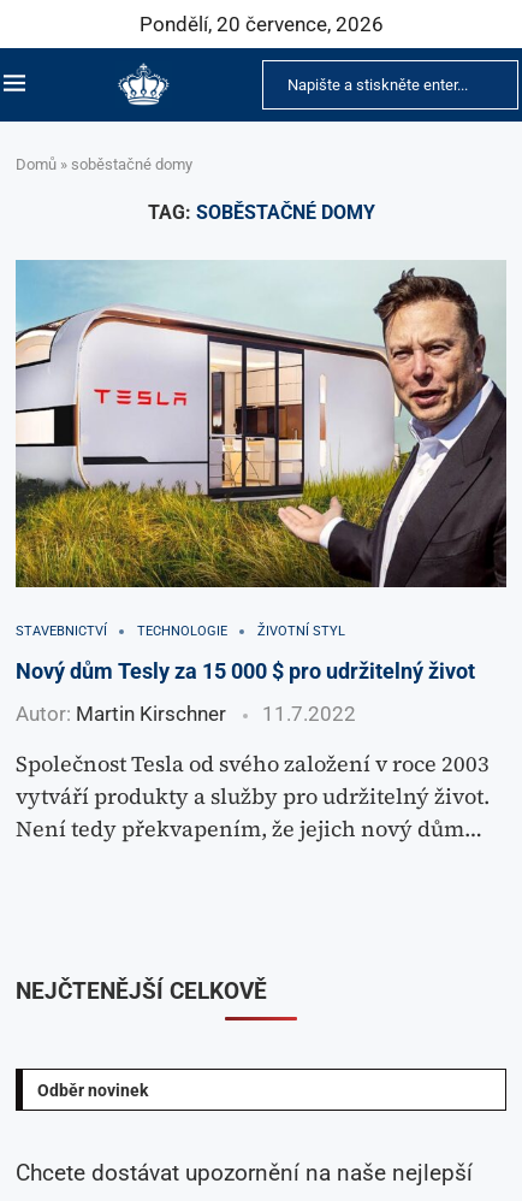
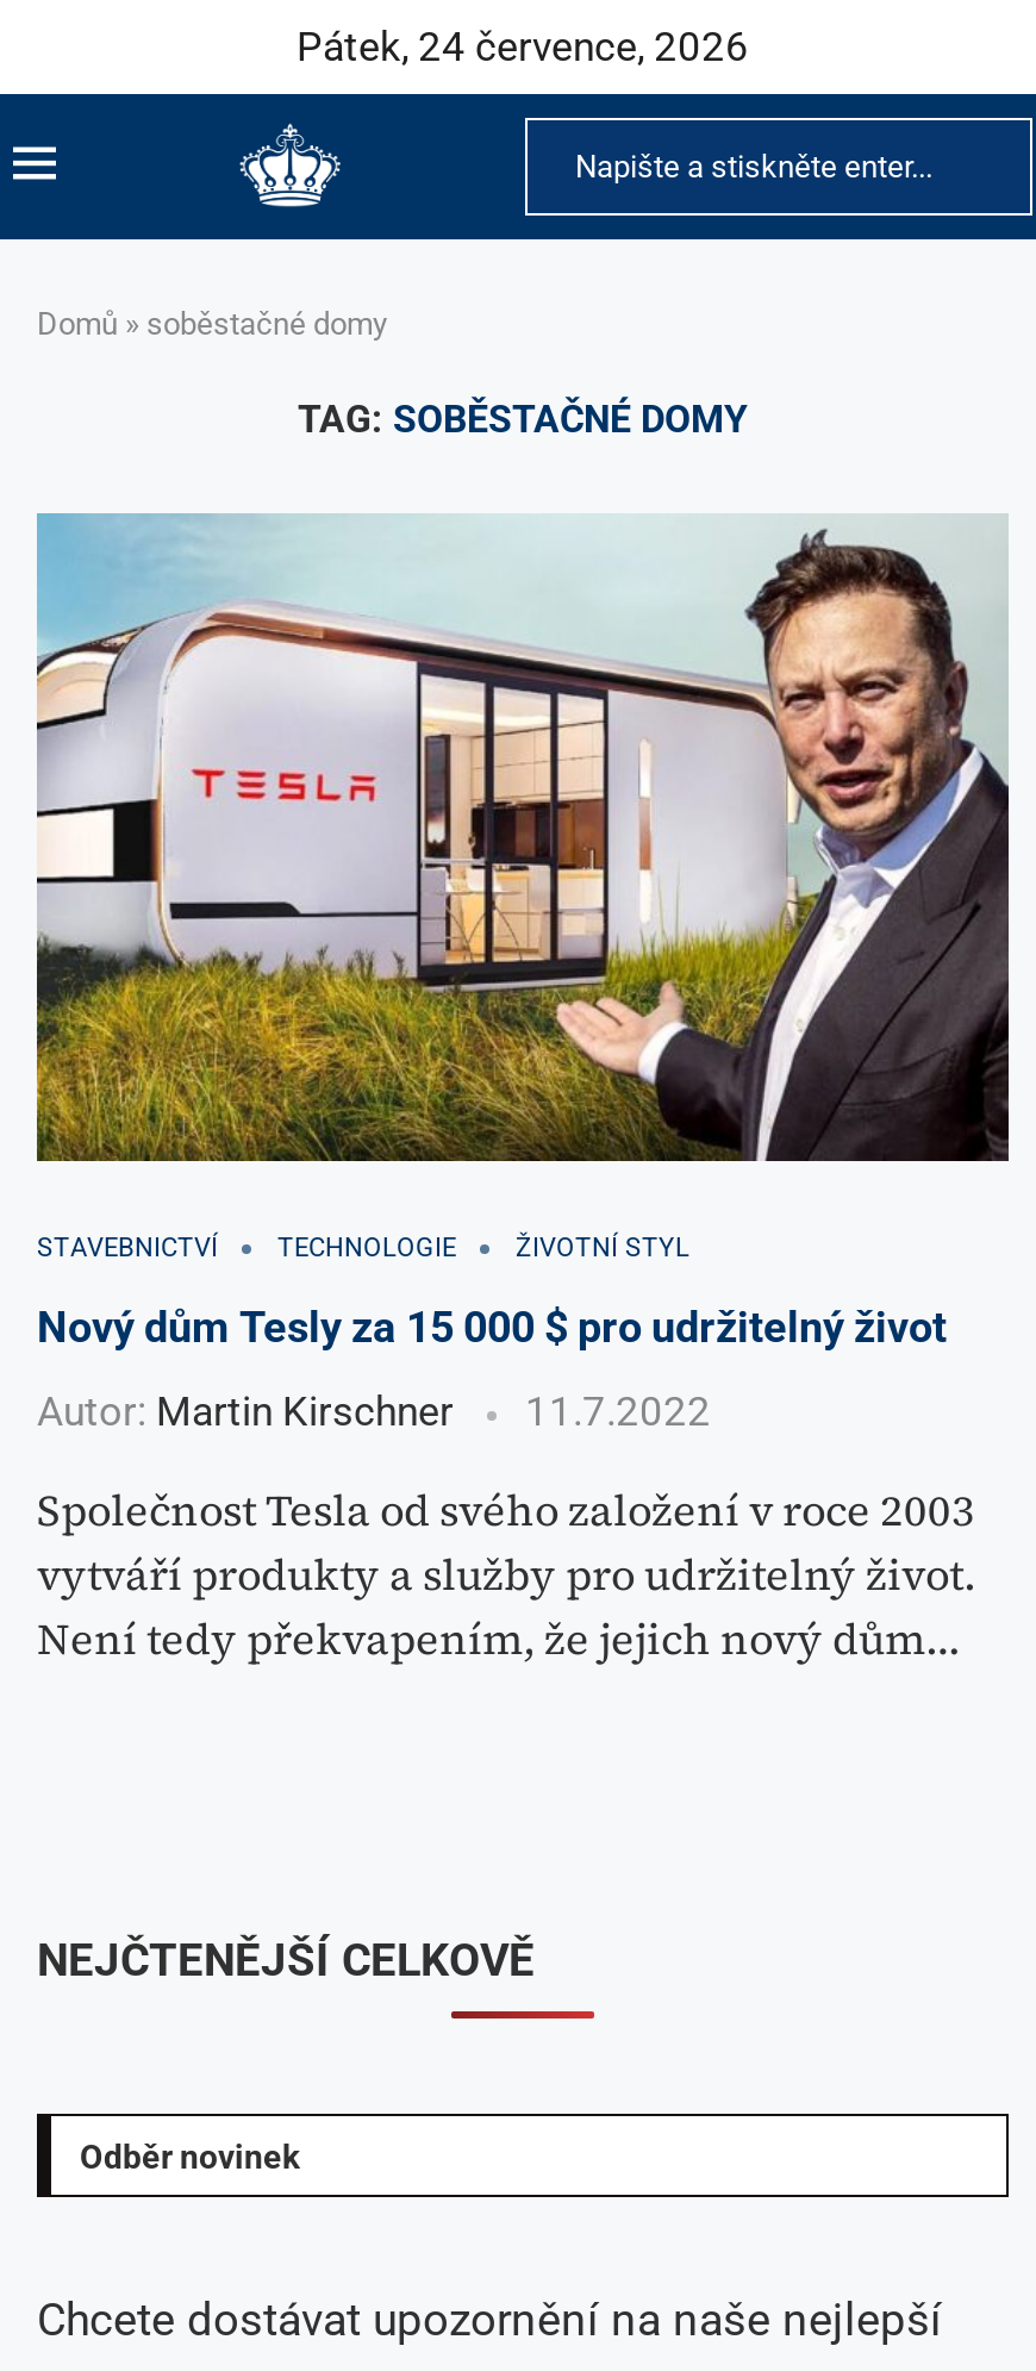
[139,12,383,36] Pondělí, 20 července, 2026 -> [297,23,749,70] Pátek, 24 července, 2026

